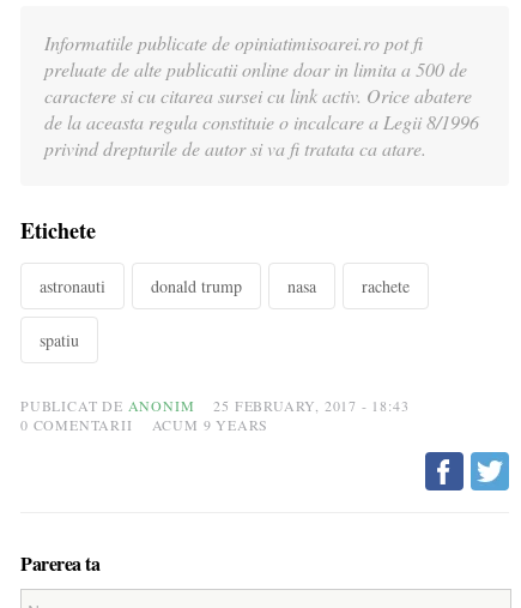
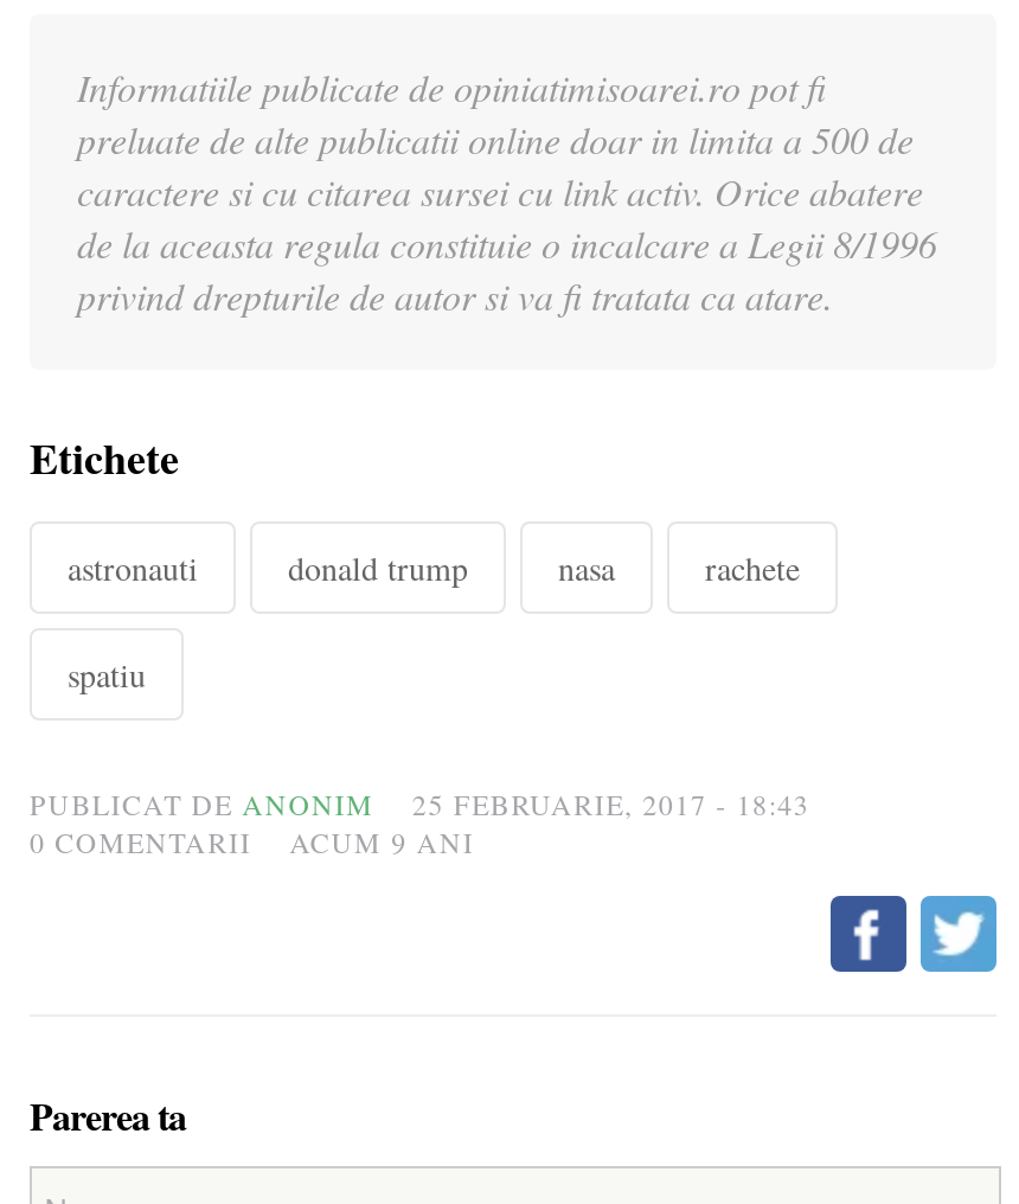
[20,396,409,415] PUBLICAT DE ANONIM 25 FEBRUARY, 2017 - 18:43 -> [30,784,810,822] PUBLICAT DE ANONIM 25 FEBRUARIE, 2017 - 18:43
[20,415,269,434] 0 COMENTARII ACUM 9 YEARS -> [30,822,474,860] 0 COMENTARII ACUM 9 ANI

